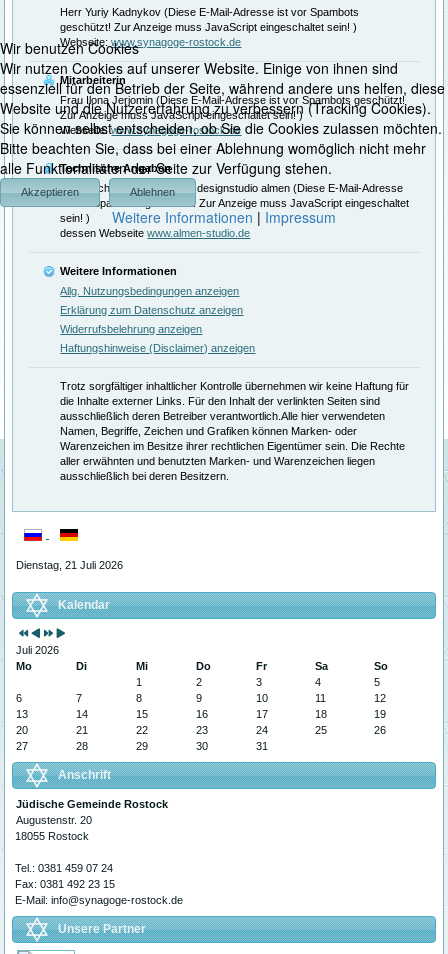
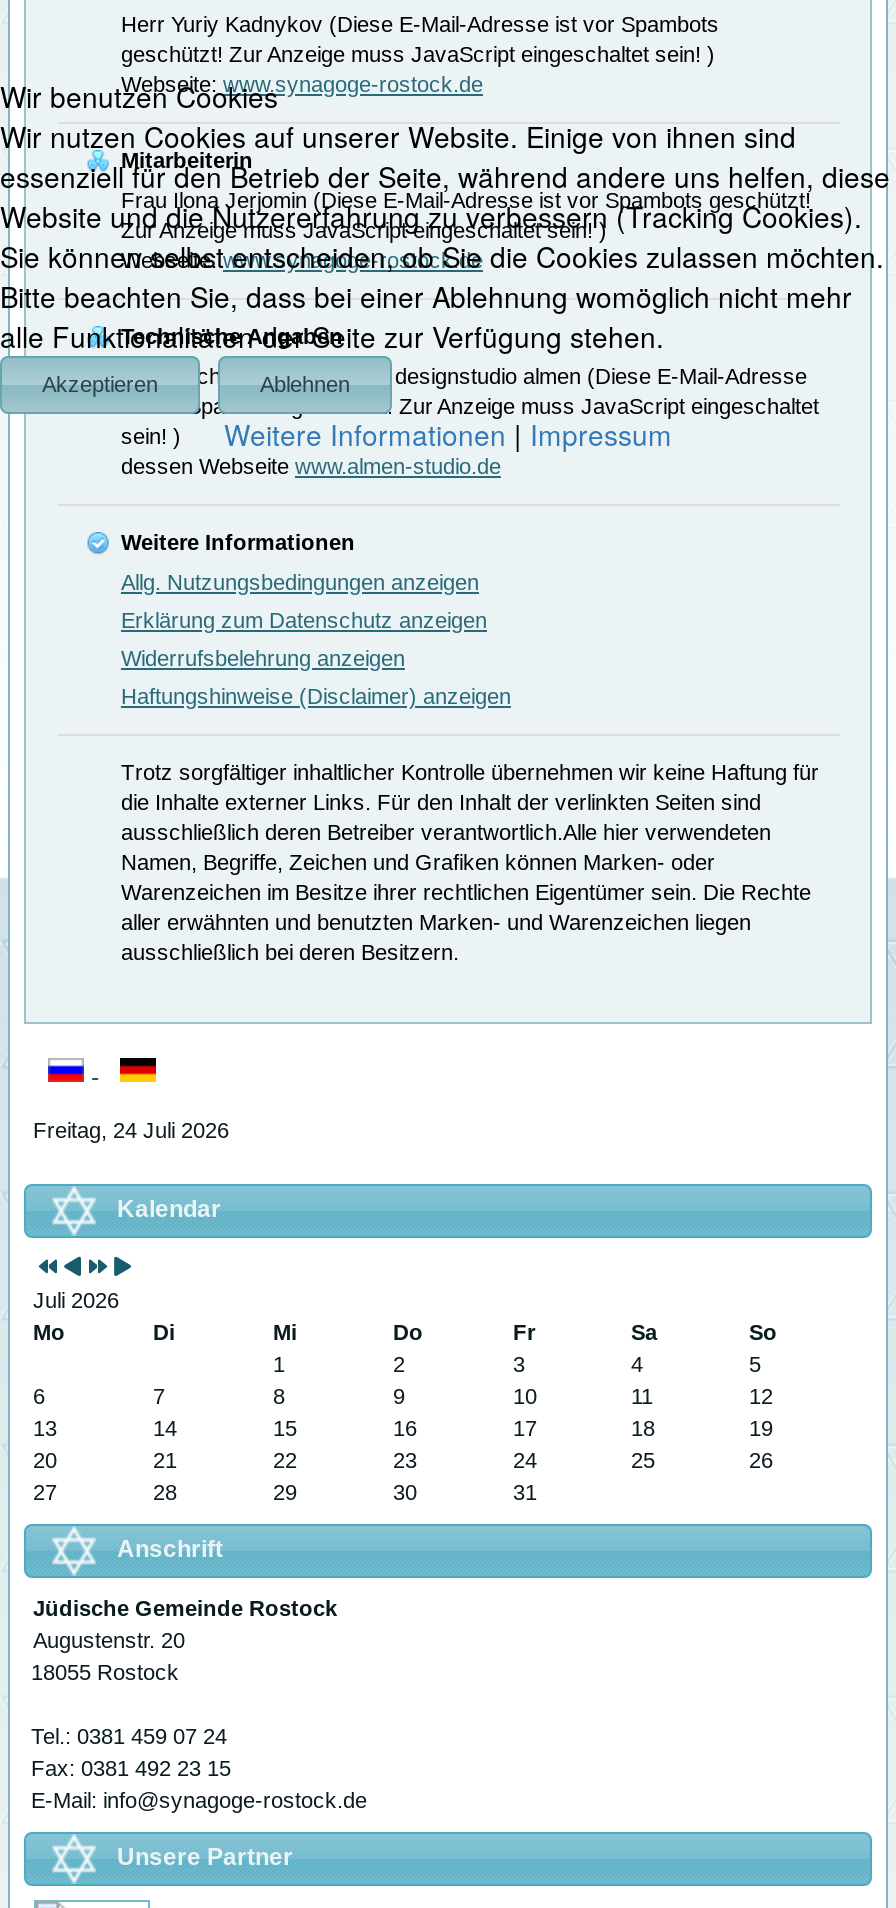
[16,559,123,571] Dienstag, 21 Juli 2026 -> [33,1117,229,1141] Freitag, 24 Juli 2026

